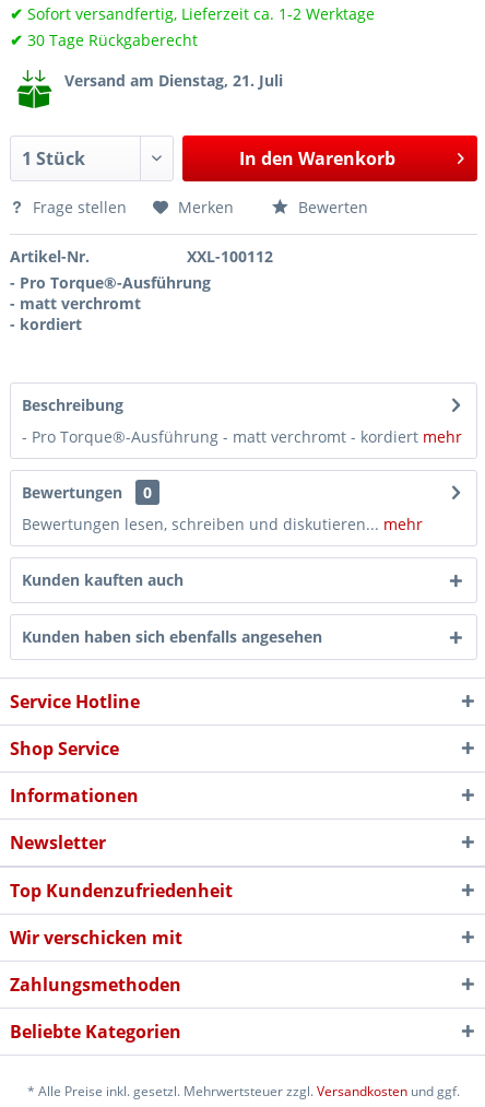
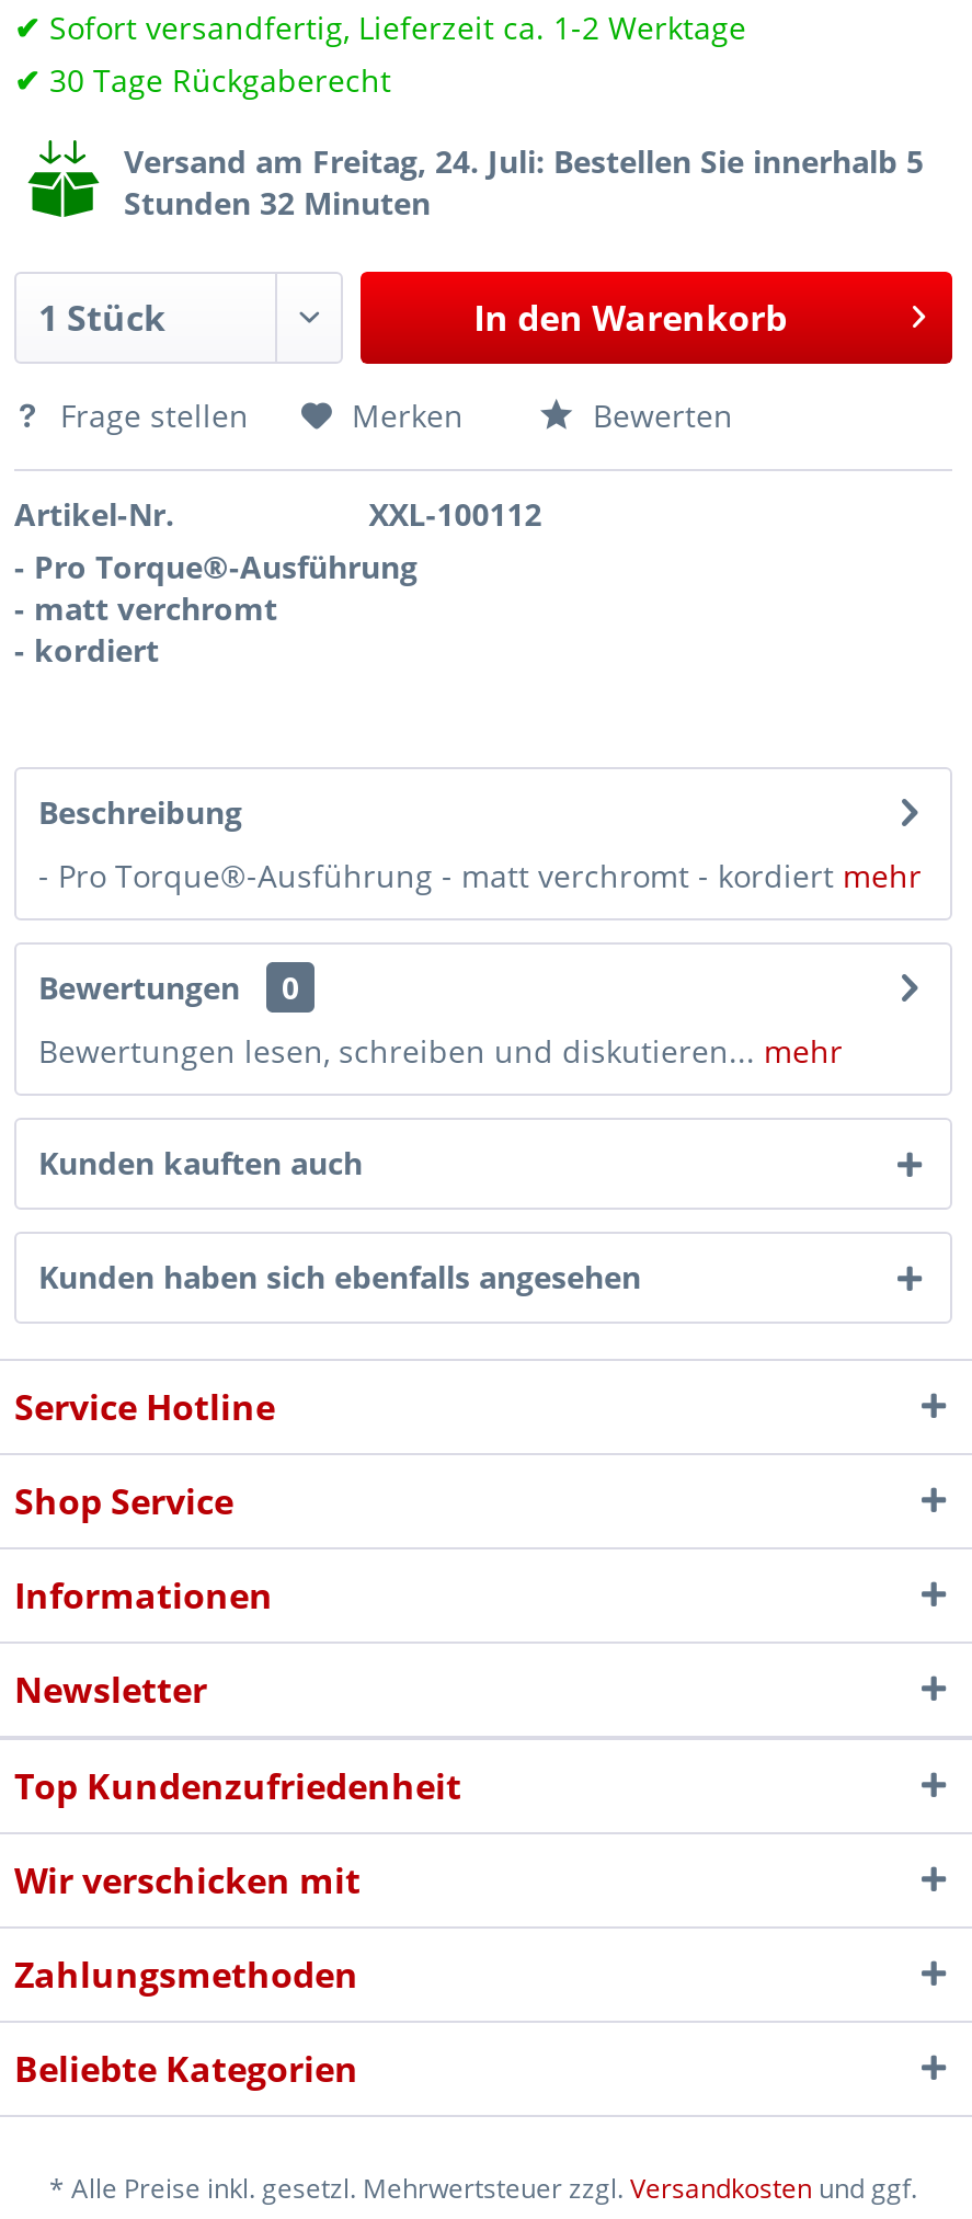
[64,70,283,91] Versand am Dienstag, 21. Juli -> [124,140,924,224] Versand am Freitag, 24. Juli: Bestellen Sie innerhalb 5 | Stunden 32 Minuten

